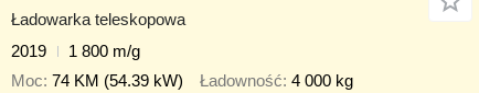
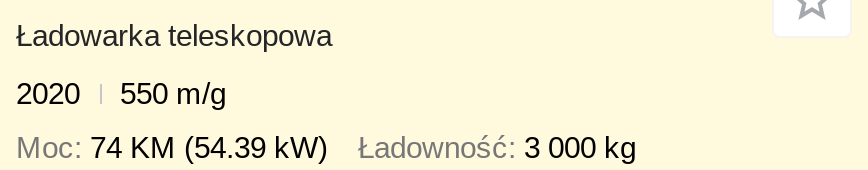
[11,42,46,60] 2019 -> [16,76,80,110] 2020
[68,42,140,60] 1 800 m/g -> [120,76,226,110] 550 m/g
[11,71,353,89] Moc 74 KM (54.39 kW) Ładowność 4 000 kg -> [16,129,636,163] Moc 74 KM (54.39 kW) Ładowność 3 000 kg

